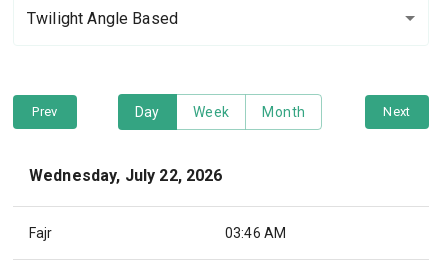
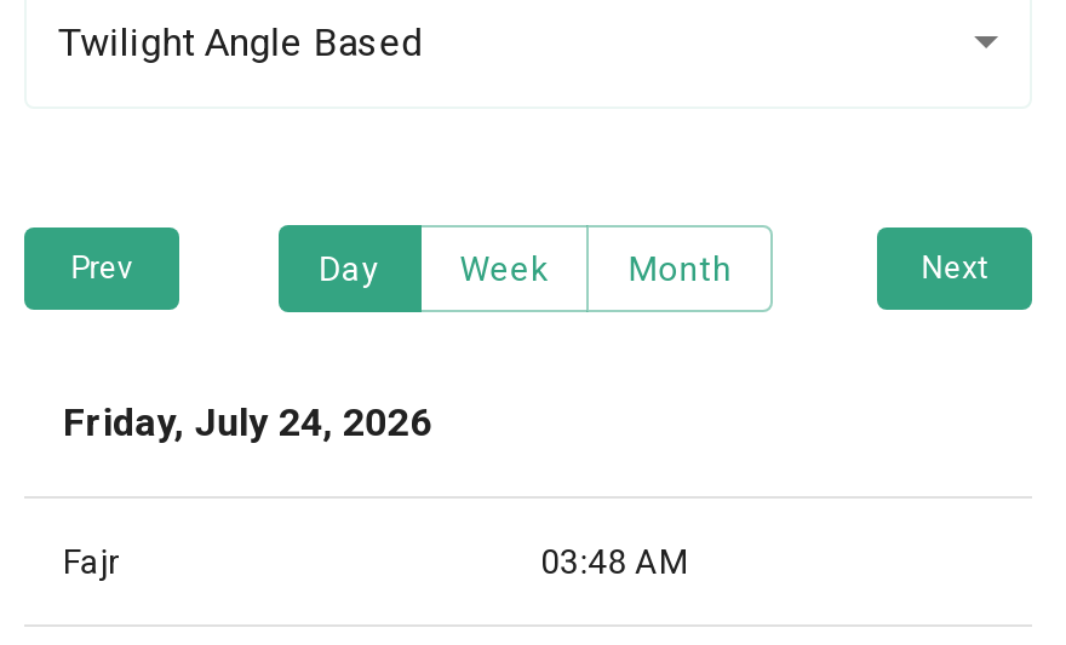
[29,166,223,185] Wednesday, July 22, 2026 -> [63,399,432,445] Friday, July 24, 2026
[225,225,286,241] 03:46 AM -> [540,542,689,581] 03:48 AM

